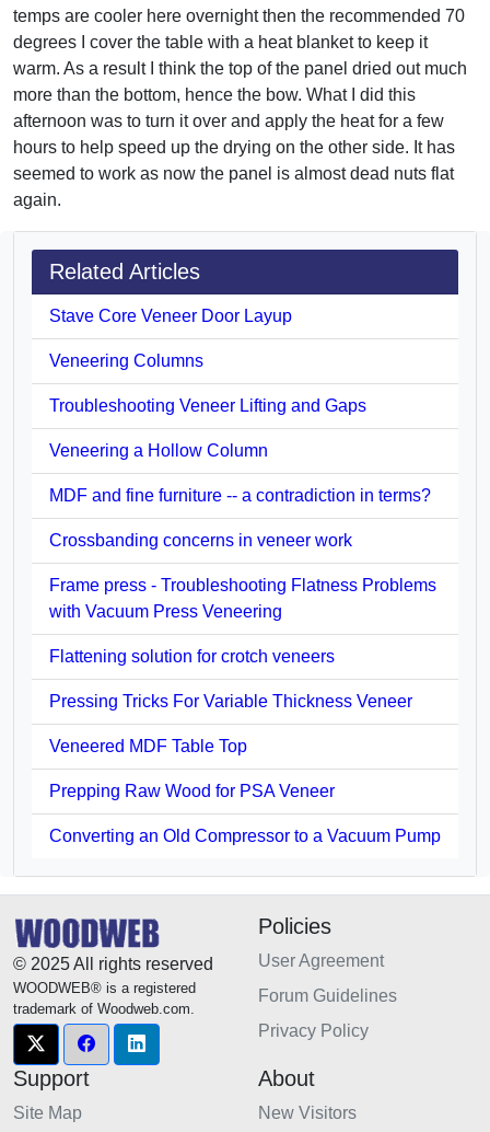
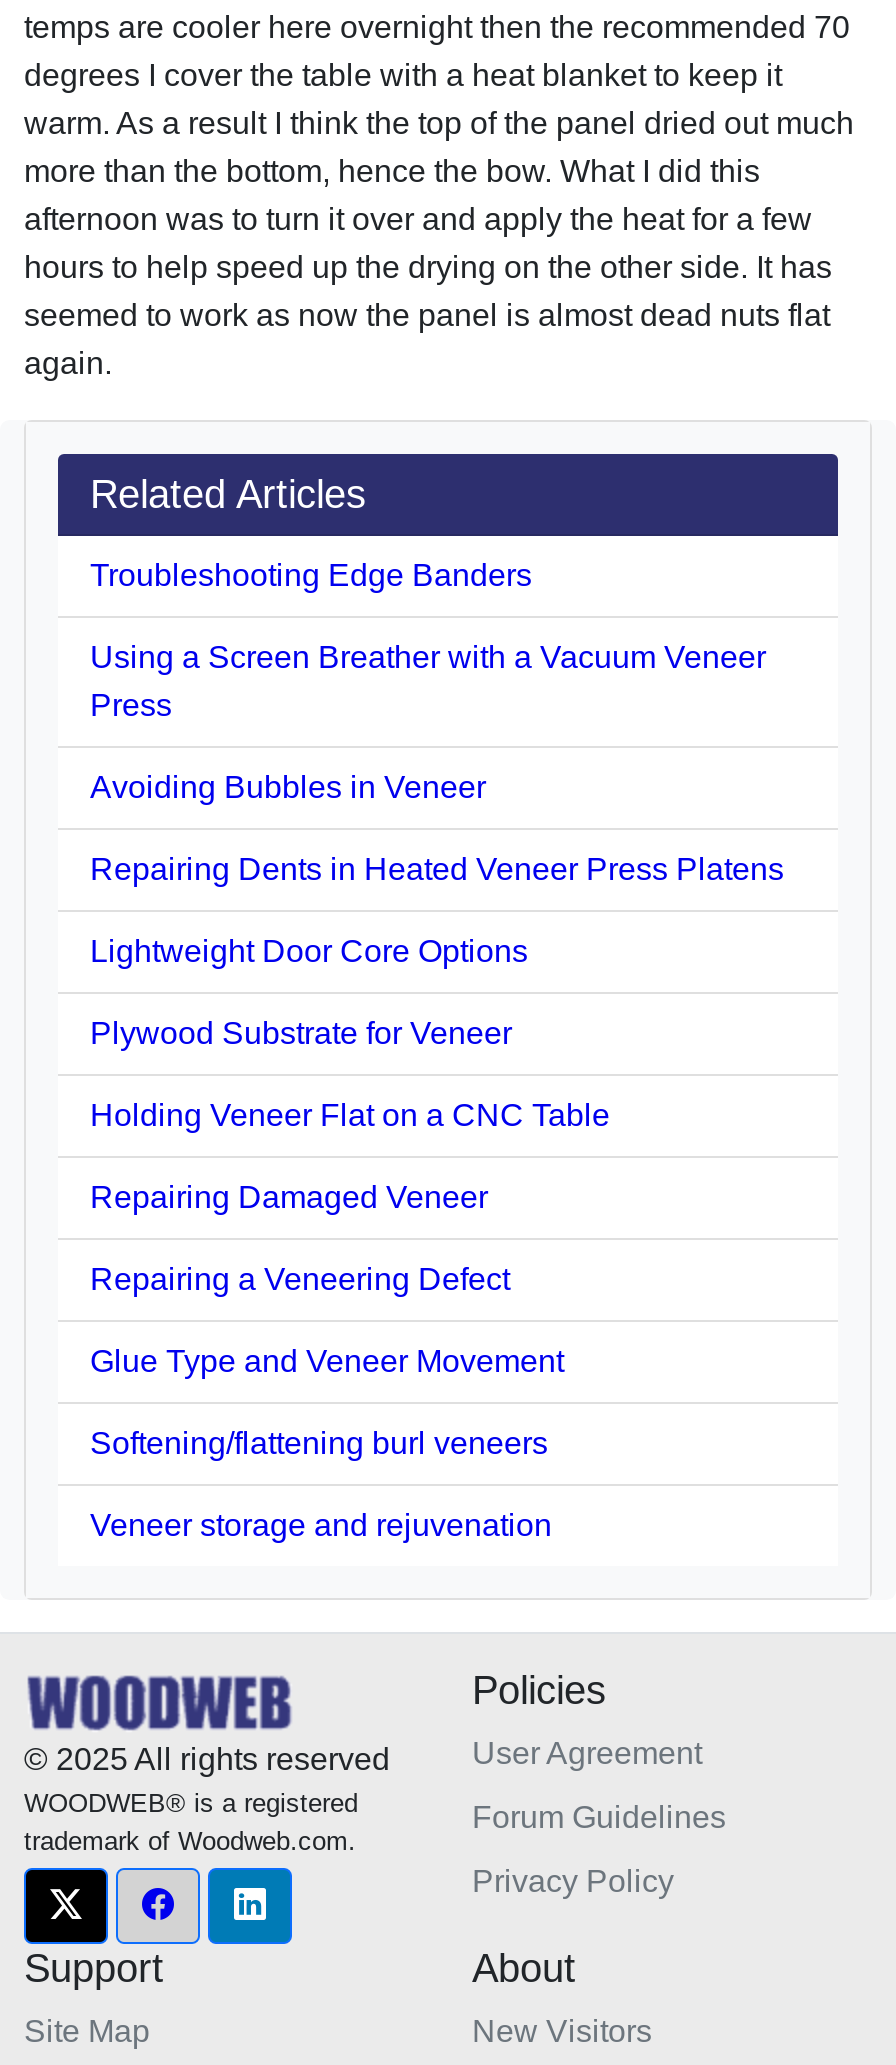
[49,306,292,325] Stave Core Veneer Door Layup -> [90,558,532,592] Troubleshooting Edge Banders
[49,351,203,370] Veneering Columns -> [90,640,766,722] Using a Screen Breather with a Vacuum Veneer | Press
[49,396,366,415] Troubleshooting Veneer Lifting and Gaps -> [90,770,486,804] Avoiding Bubbles in Veneer
[49,441,268,460] Veneering a Hollow Column -> [90,852,784,886] Repairing Dents in Heated Veneer Press Platens
[49,486,431,504] MDF and fine furniture -- a contradiction in terms? -> [90,934,528,968] Lightweight Door Core Options
[49,531,352,549] Crossbanding concerns in veneer work -> [90,1016,512,1050] Plywood Substrate for Veneer
[49,576,436,621] Frame press - Troubleshooting Flatness Problems | with Vacuum Press Veneering -> [90,1098,610,1132] Holding Veneer Flat on a CNC Table
[49,647,335,665] Flattening solution for crotch veneers -> [90,1180,488,1214] Repairing Damaged Veneer
[49,692,412,710] Pressing Tricks For Variable Thickness Veneer -> [90,1262,510,1296] Repairing a Veneering Defect
[49,737,247,755] Veneered MDF Table Top -> [90,1344,564,1378] Glue Type and Veneer Movement
[49,781,335,800] Prepping Raw Wood for PSA Veneer -> [90,1426,548,1460] Softening/flattening burl veneers
[49,826,441,845] Converting an Old Compressor to a Vacuum Pump -> [90,1508,552,1542] Veneer storage and rejuvenation

